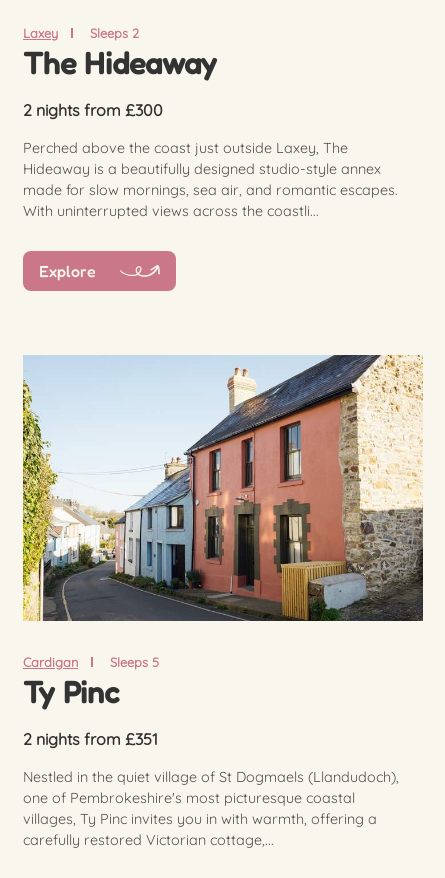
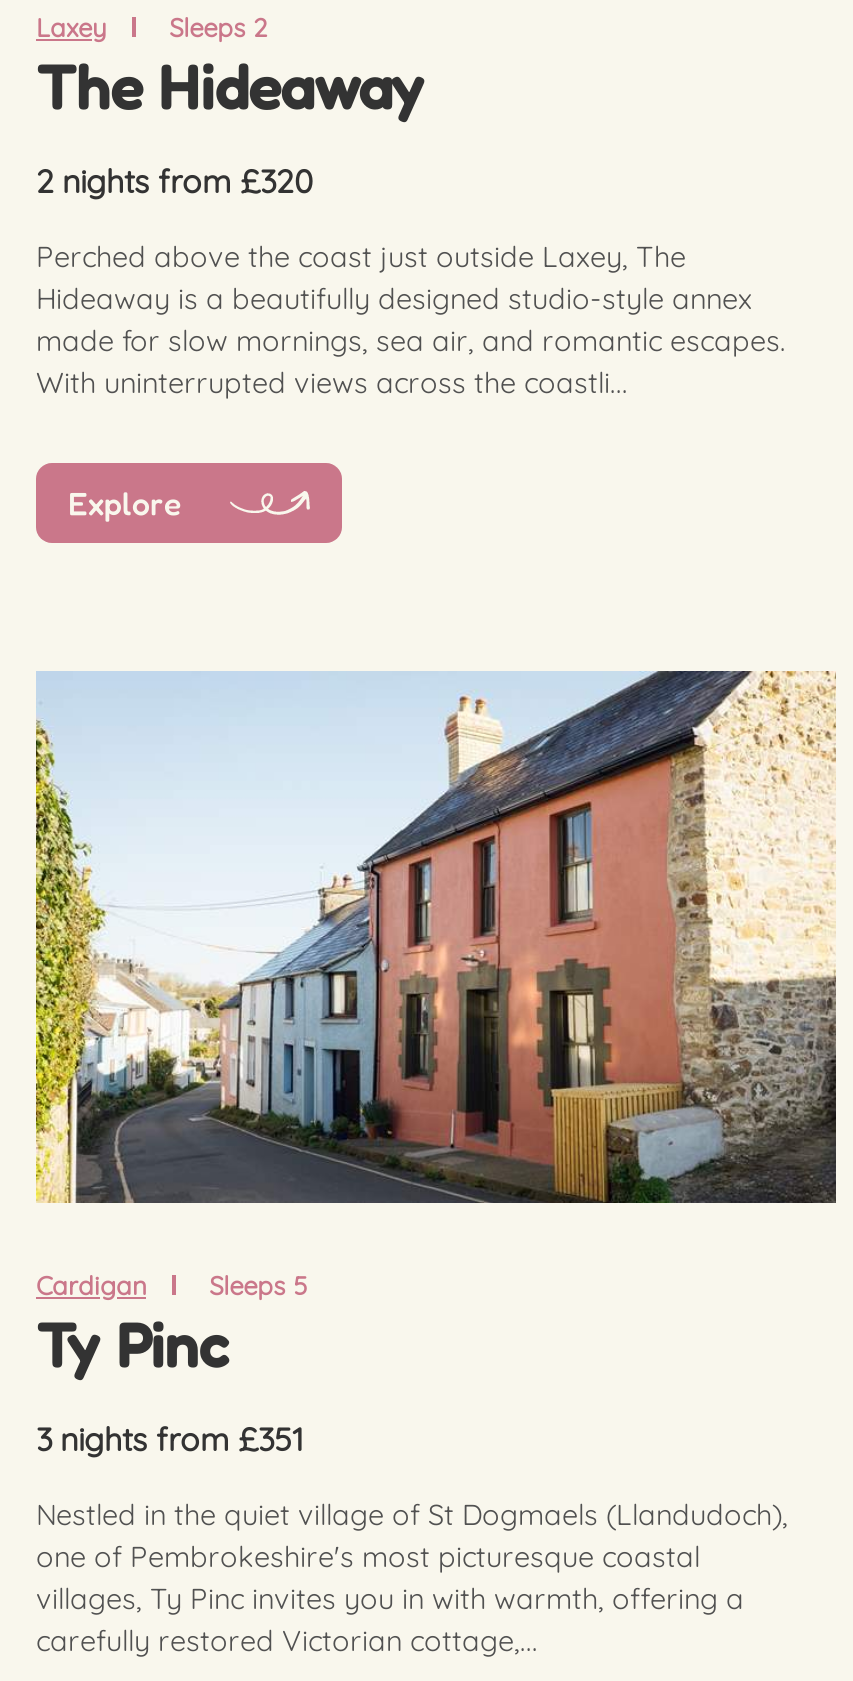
[23,100,163,120] 2 nights from £300 -> [36,161,314,201] 2 nights from £320
[23,729,158,749] 2 nights from £351 -> [36,1419,304,1459] 3 nights from £351

